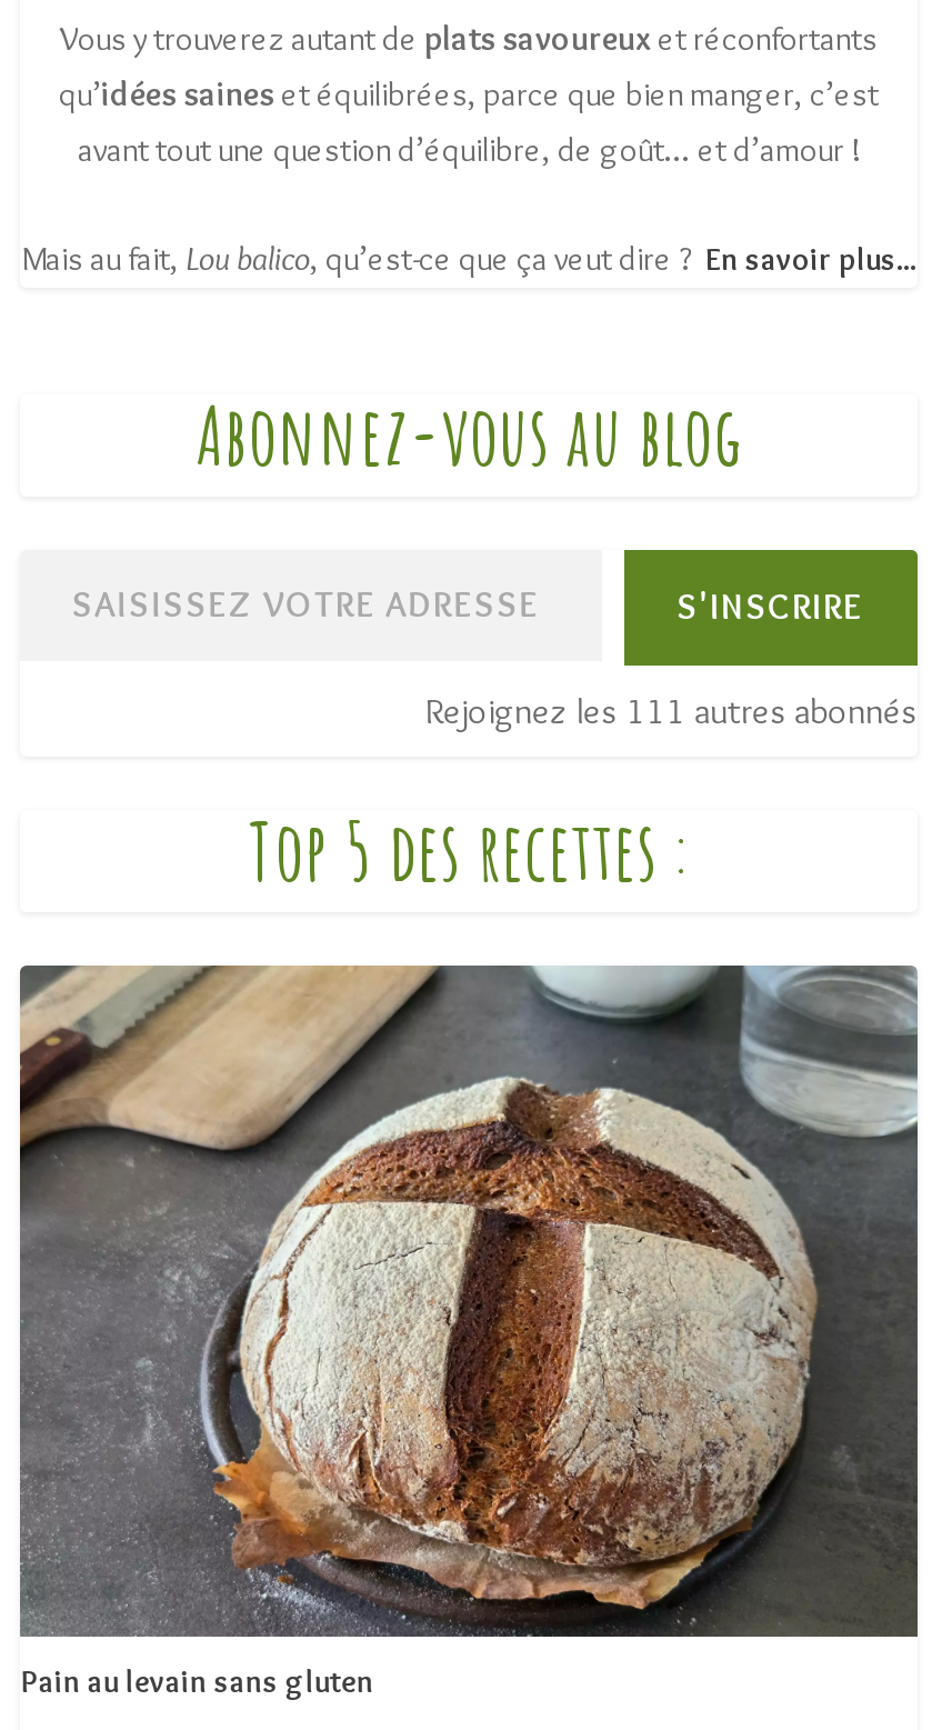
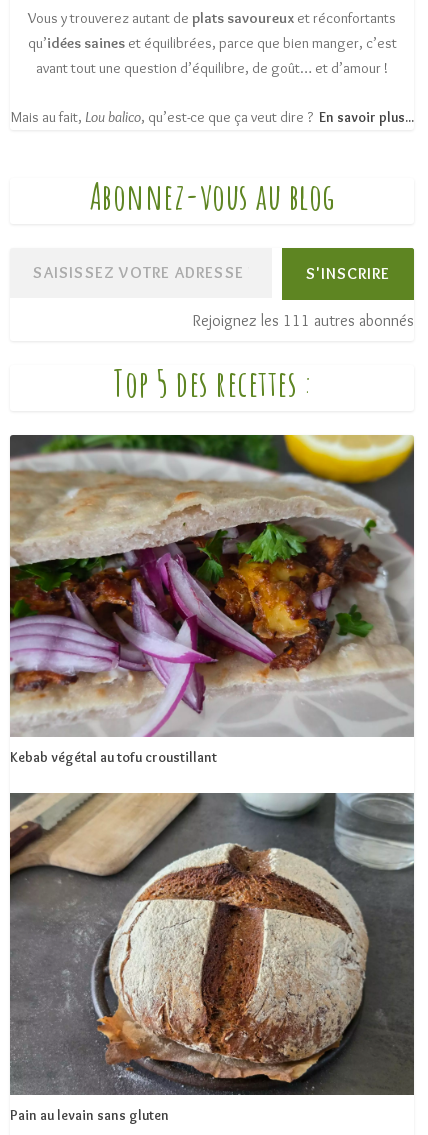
none -> [9,434,414,766] [image] | Kebab végétal au tofu croustillant

